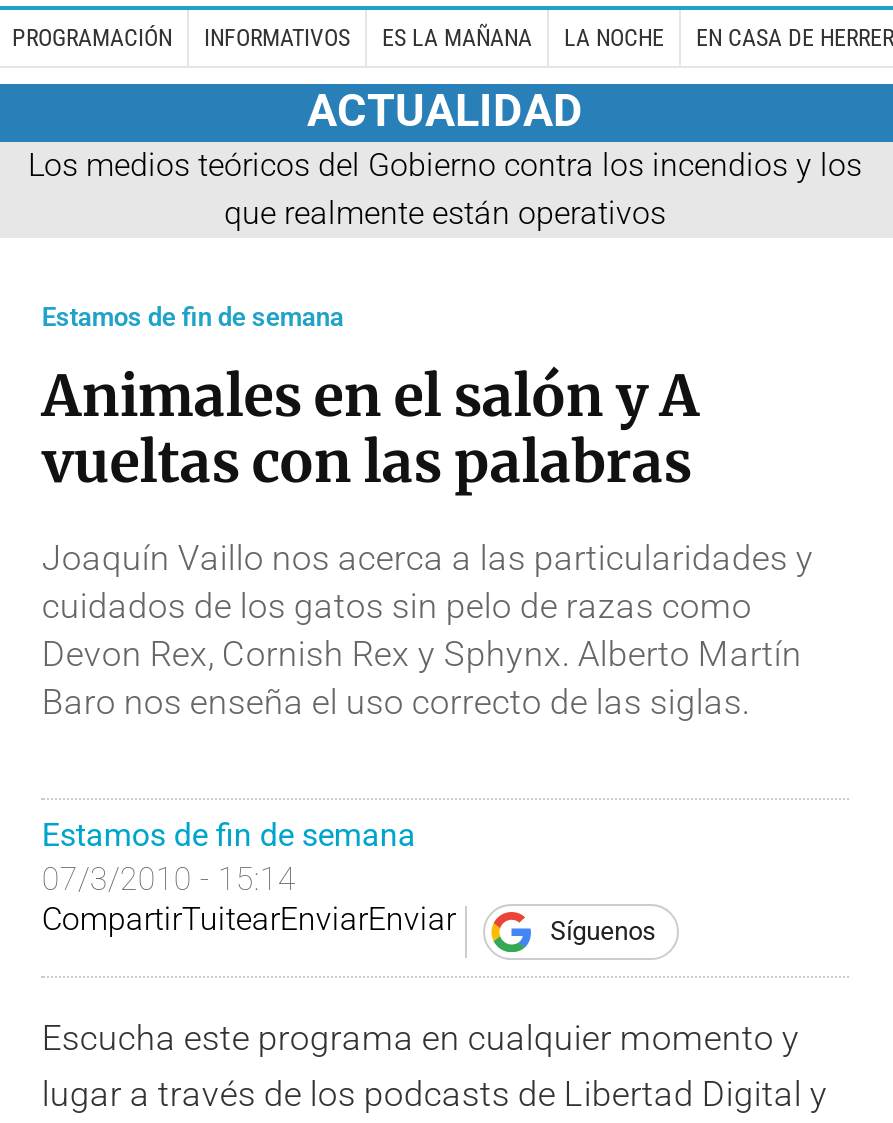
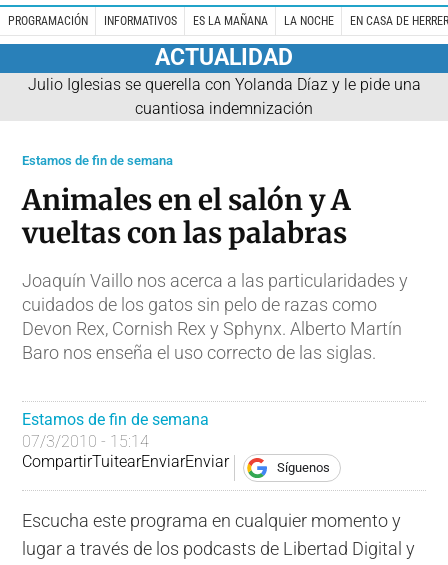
[28,145,862,231] Los medios teóricos del Gobierno contra los incendios y los | que realmente están operativos -> [27,75,420,118] Julio Iglesias se querella con Yolanda Díaz y le pide una | cuantiosa indemnización

